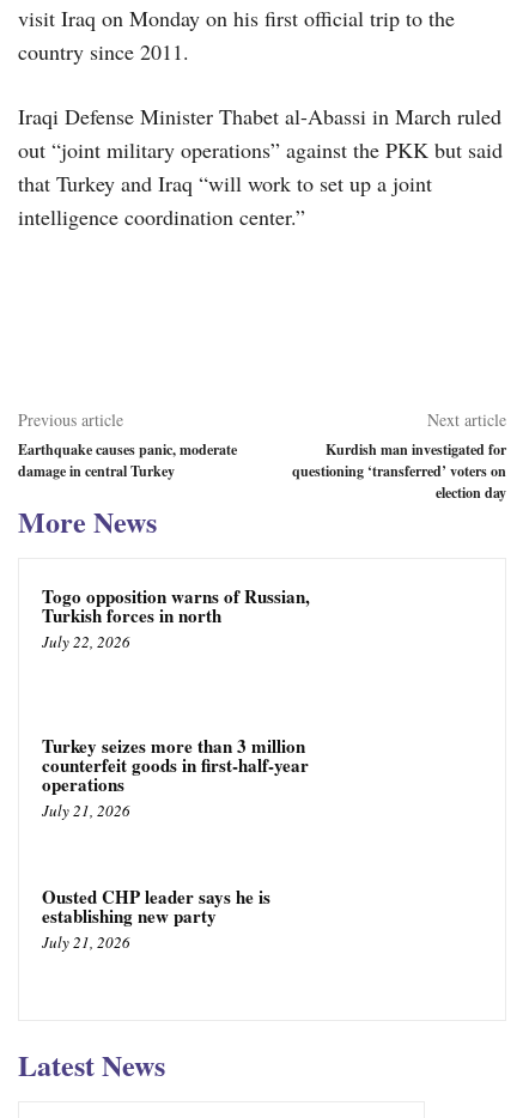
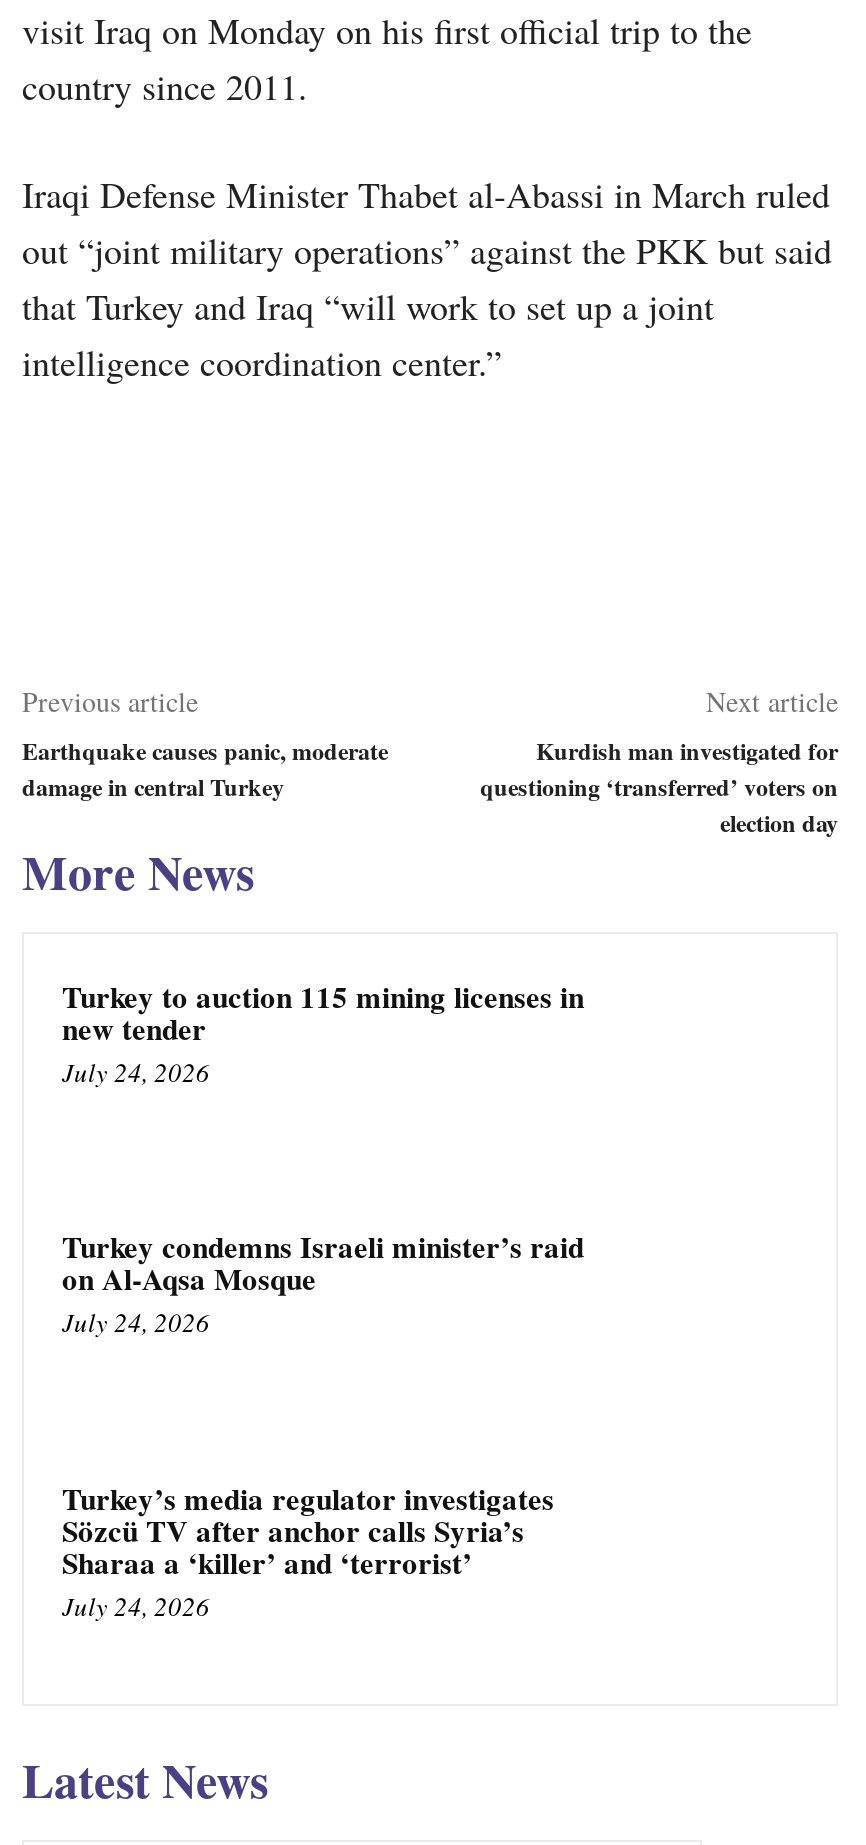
[42,582,310,652] Togo opposition warns of Russian, | Turkish forces in north | July 22, 2026 -> [62,973,584,1089] Turkey to auction 115 mining licenses in | new tender | July 24, 2026
[42,733,309,822] Turkey seizes more than 3 million | counterfeit goods in first-half-year | operations | July 21, 2026 -> [62,1225,584,1341] Turkey condemns Israeli minister’s raid | on Al-Aqsa Mosque | July 24, 2026
[42,883,270,953] Ousted CHP leader says he is | establishing new party | July 21, 2026 -> [62,1476,554,1624] Turkey’s media regulator investigates | Sözcü TV after anchor calls Syria’s | Sharaa a ‘killer’ and ‘terrorist’ | July 24, 2026

